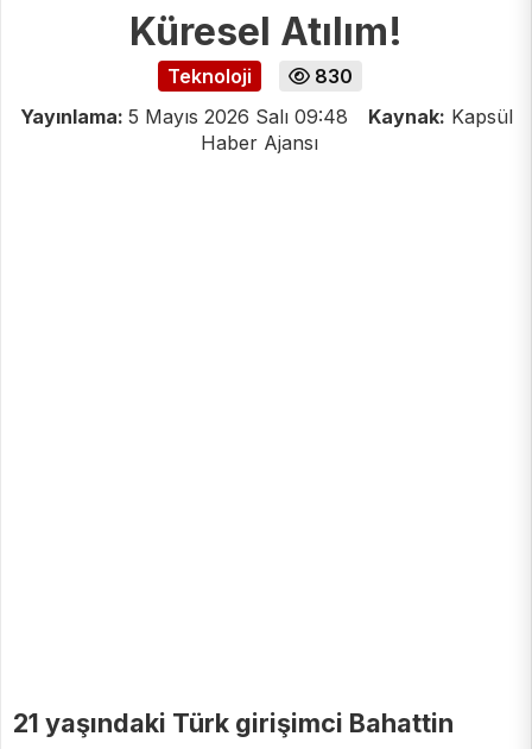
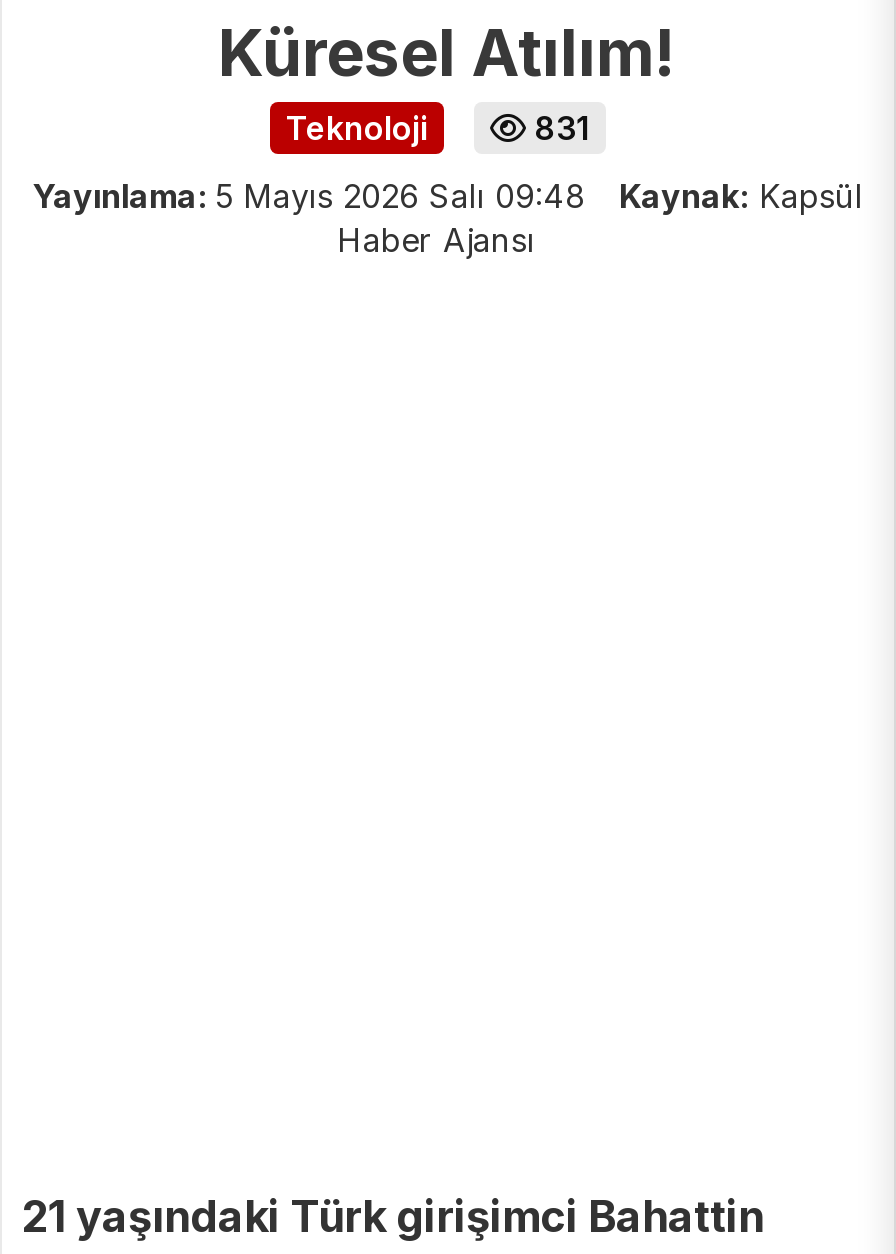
[310,64,353,88] 830 -> [526,108,590,148] 831

